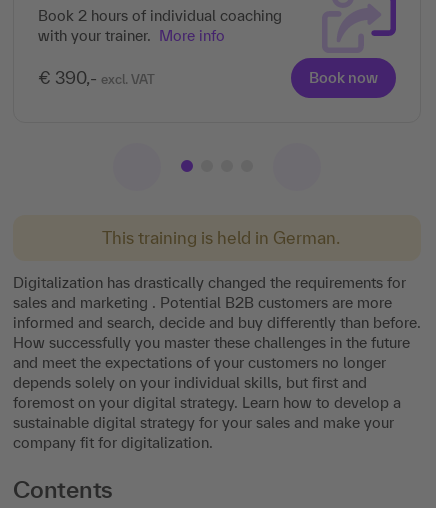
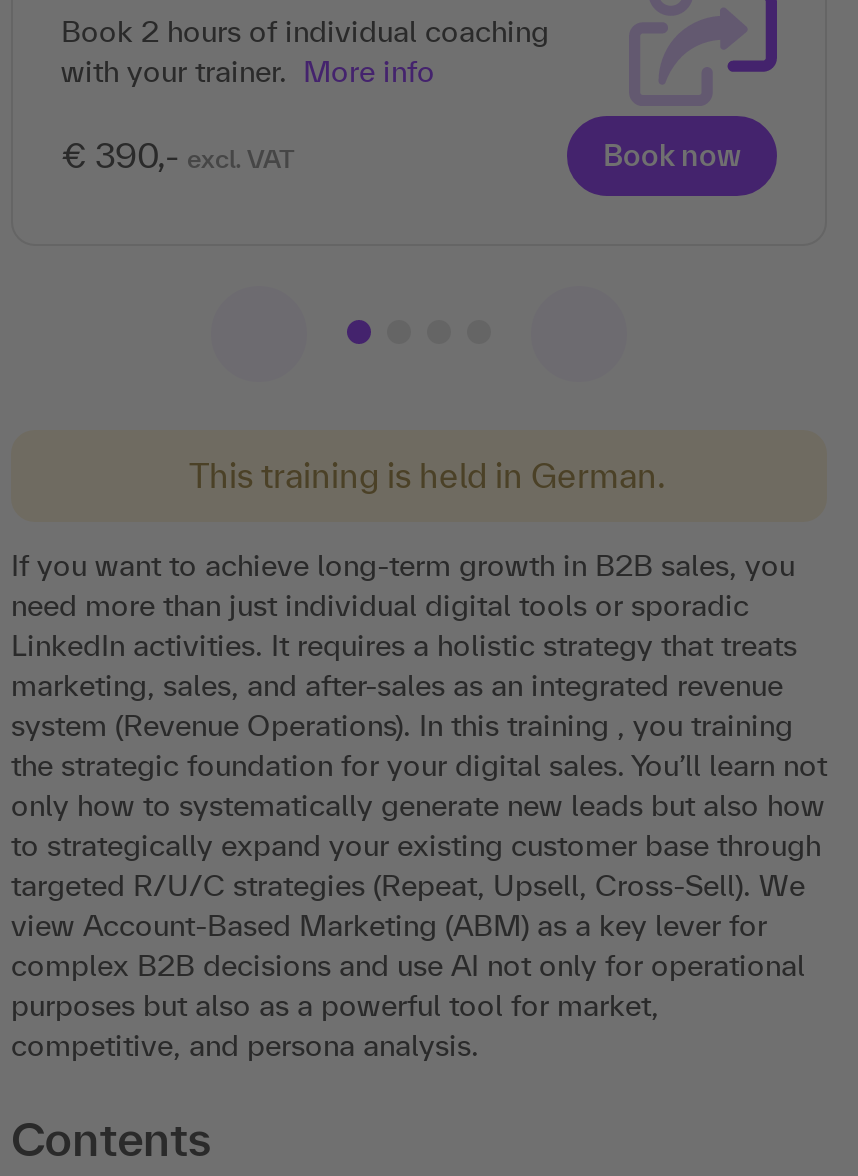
[13,274,421,451] Digitalization has drastically changed the requirements for | sales and marketing . Potential B2B customers are more | informed and search, decide and buy differently than before. | How successfully you master these challenges in the future | and meet the expectations of your customers no longer | depends solely on your individual skills, but first and | foremost on your digital strategy. Learn how to develop a | sustainable digital strategy for your sales and make your | company fit for digitalization. -> [11,548,827,1062] If you want to achieve long-term growth in B2B sales, you | need more than just individual digital tools or sporadic | LinkedIn activities. It requires a holistic strategy that treats | marketing, sales, and after-sales as an integrated revenue | system (Revenue Operations). In this training , you training | the strategic foundation for your digital sales. You’ll learn not | only how to systematically generate new leads but also how | to strategically expand your existing customer base through | targeted R/U/C strategies (Repeat, Upsell, Cross-Sell). We | view Account-Based Marketing (ABM) as a key lever for | complex B2B decisions and use AI not only for operational | purposes but also as a powerful tool for market, | competitive, and persona analysis.

